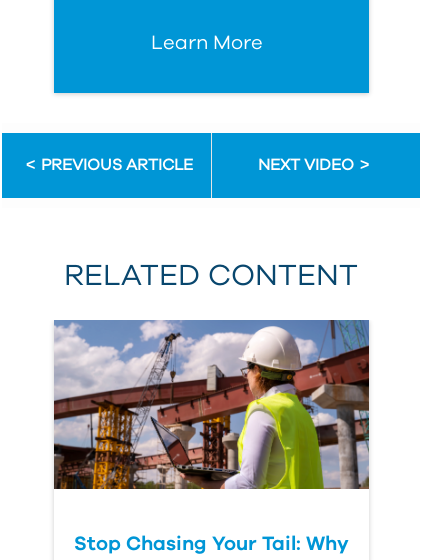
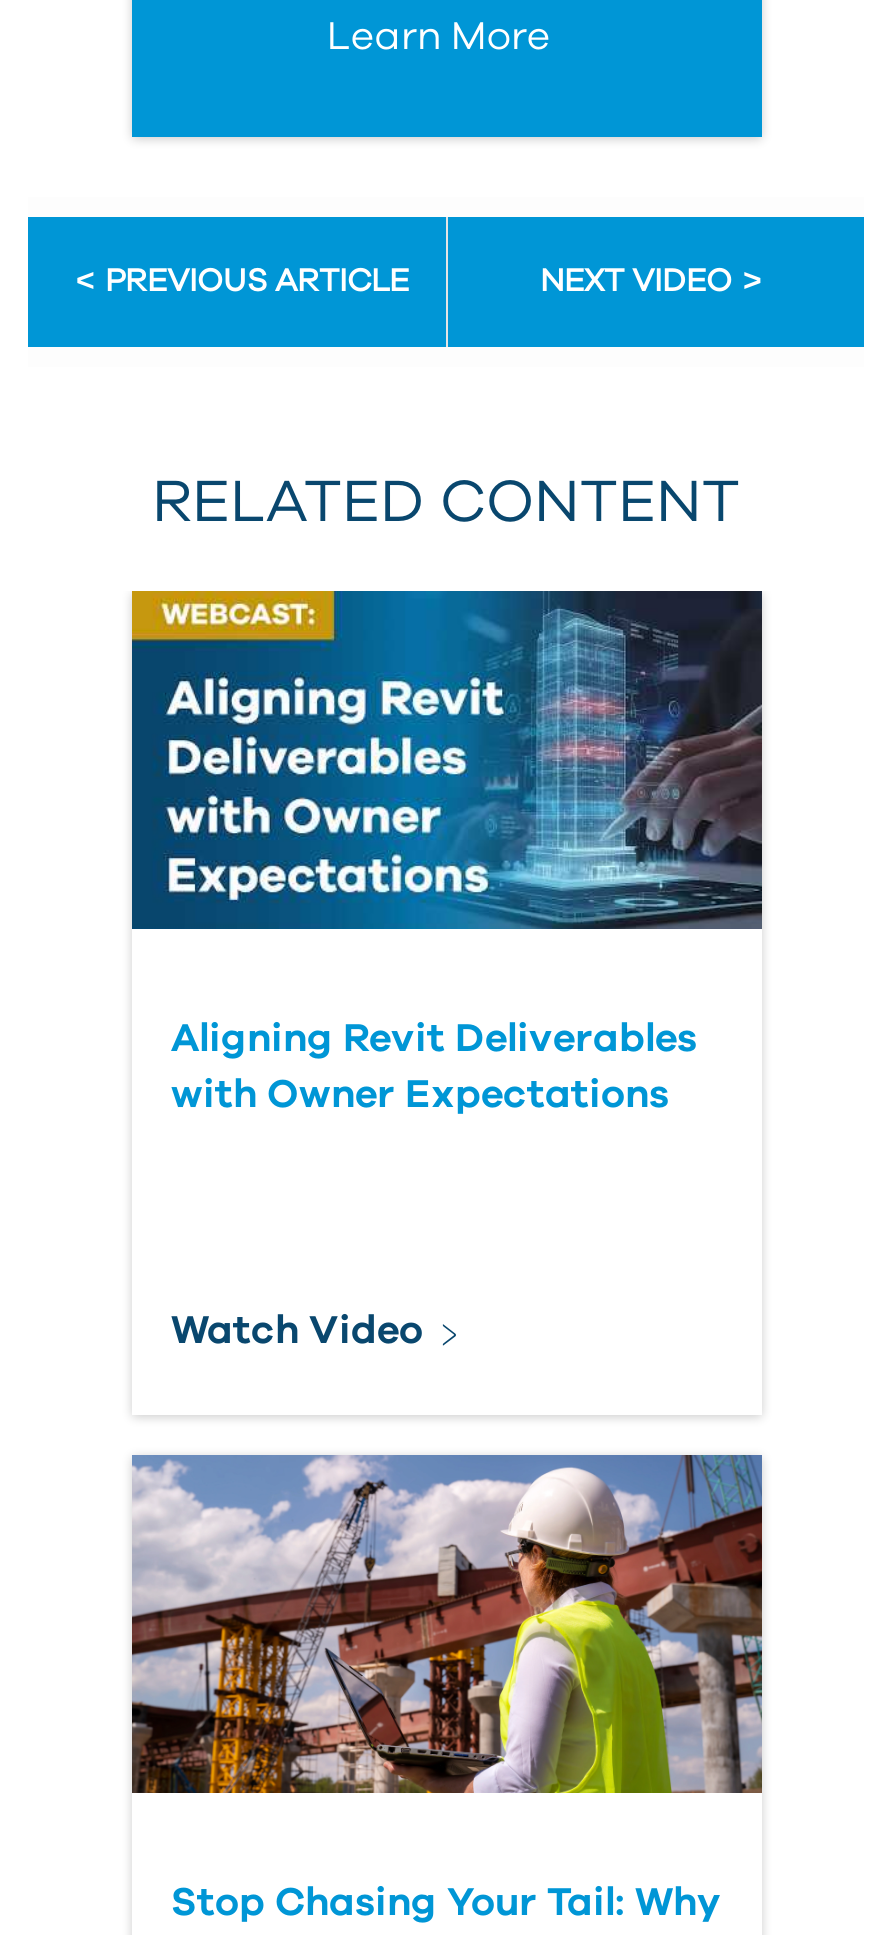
none -> [130,589,764,931] [image]
none -> [171,1019,697,1115] Aligning Revit Deliverables | with Owner Expectations
none -> [171,1311,423,1351] Watch Video

